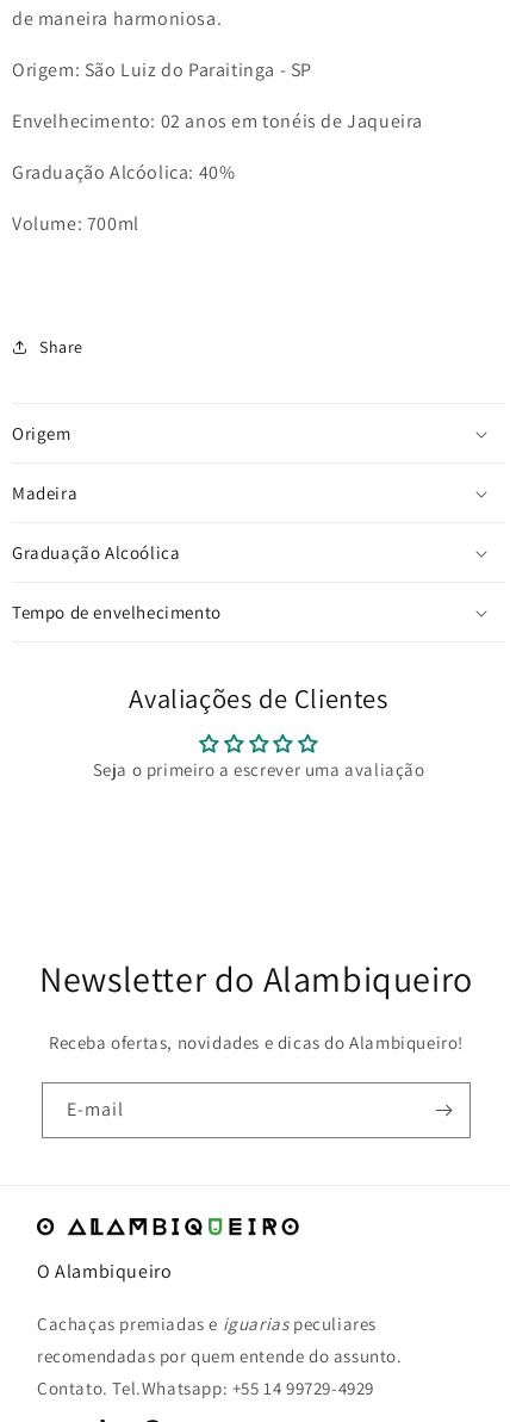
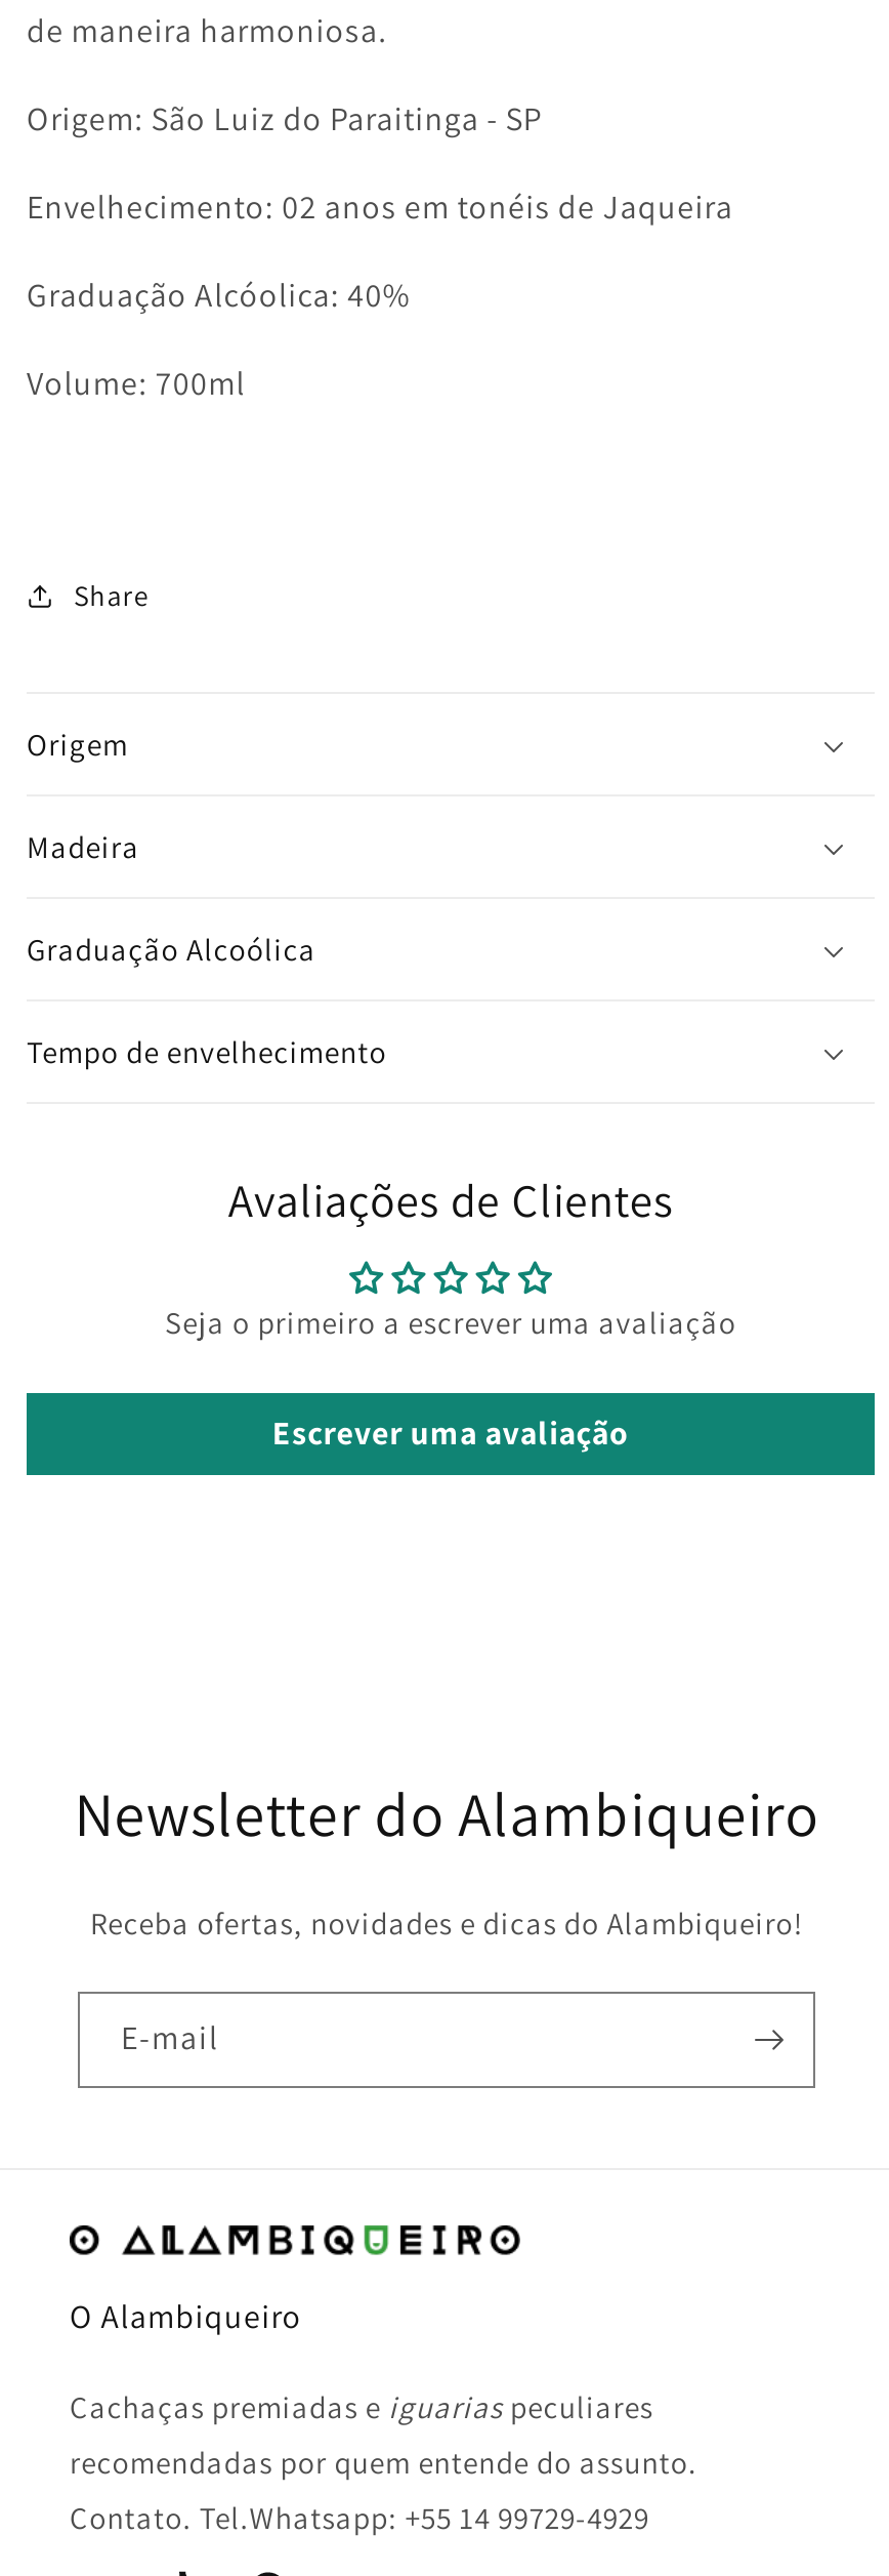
none -> [272,1412,629,1455] Escrever uma avaliação

